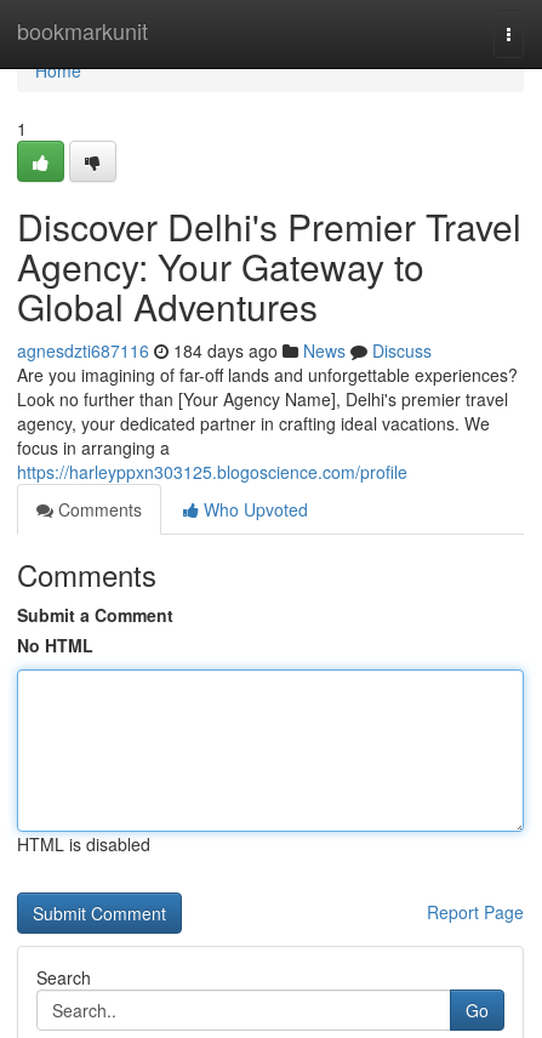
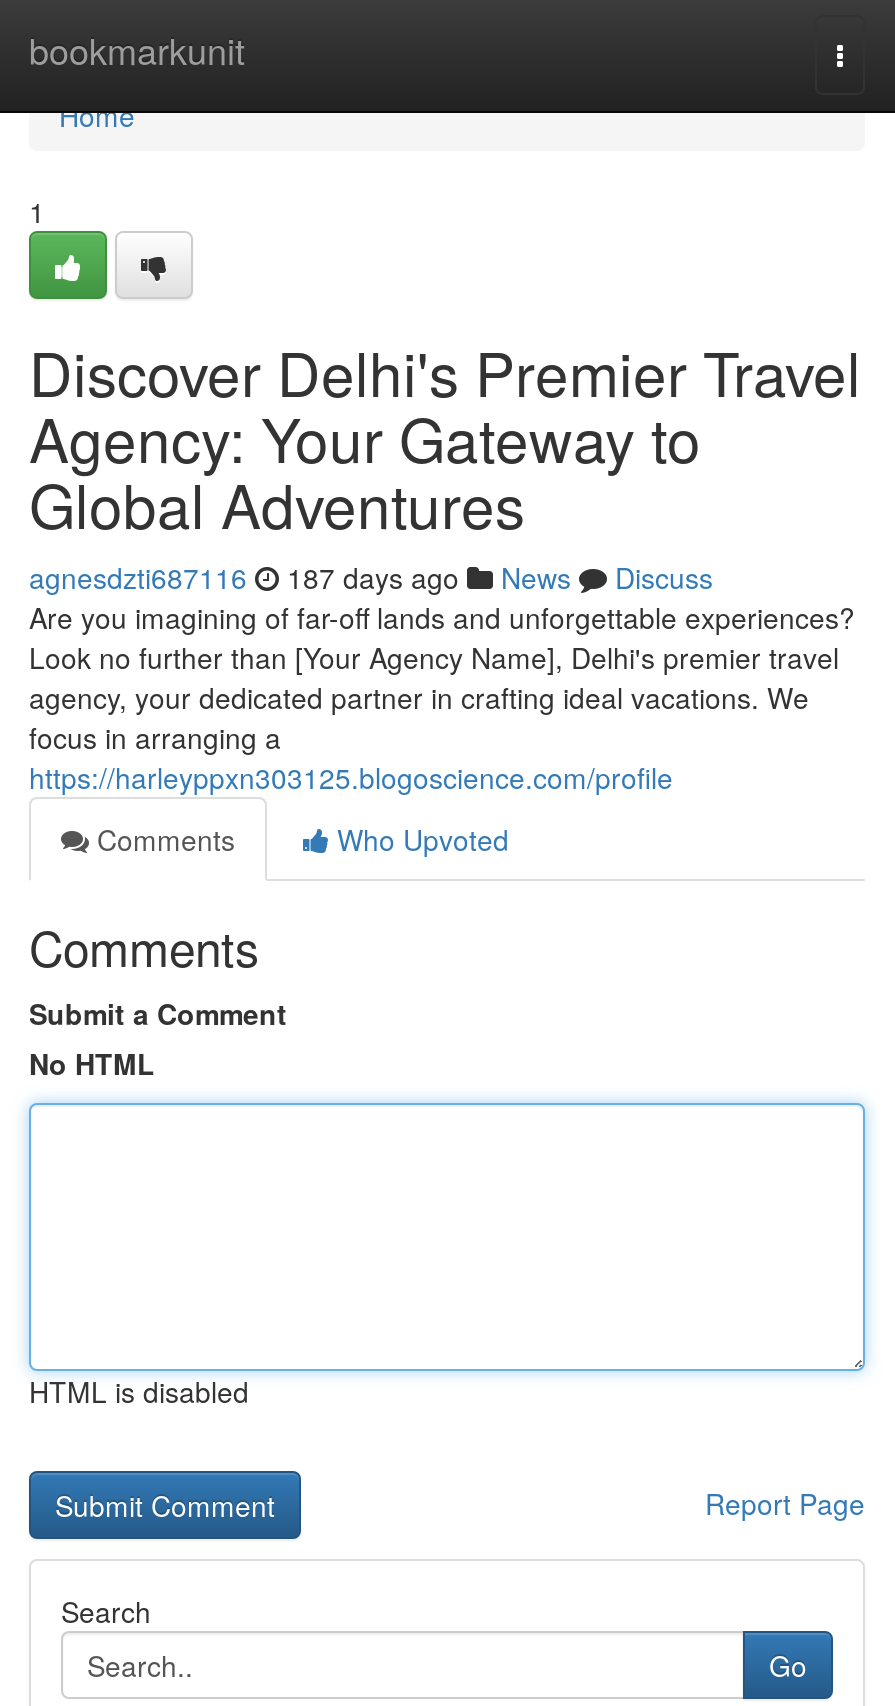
[17,338,432,363] agnesdzti687116 184 days ago News Discuss -> [29,557,713,597] agnesdzti687116 187 days ago News Discuss

